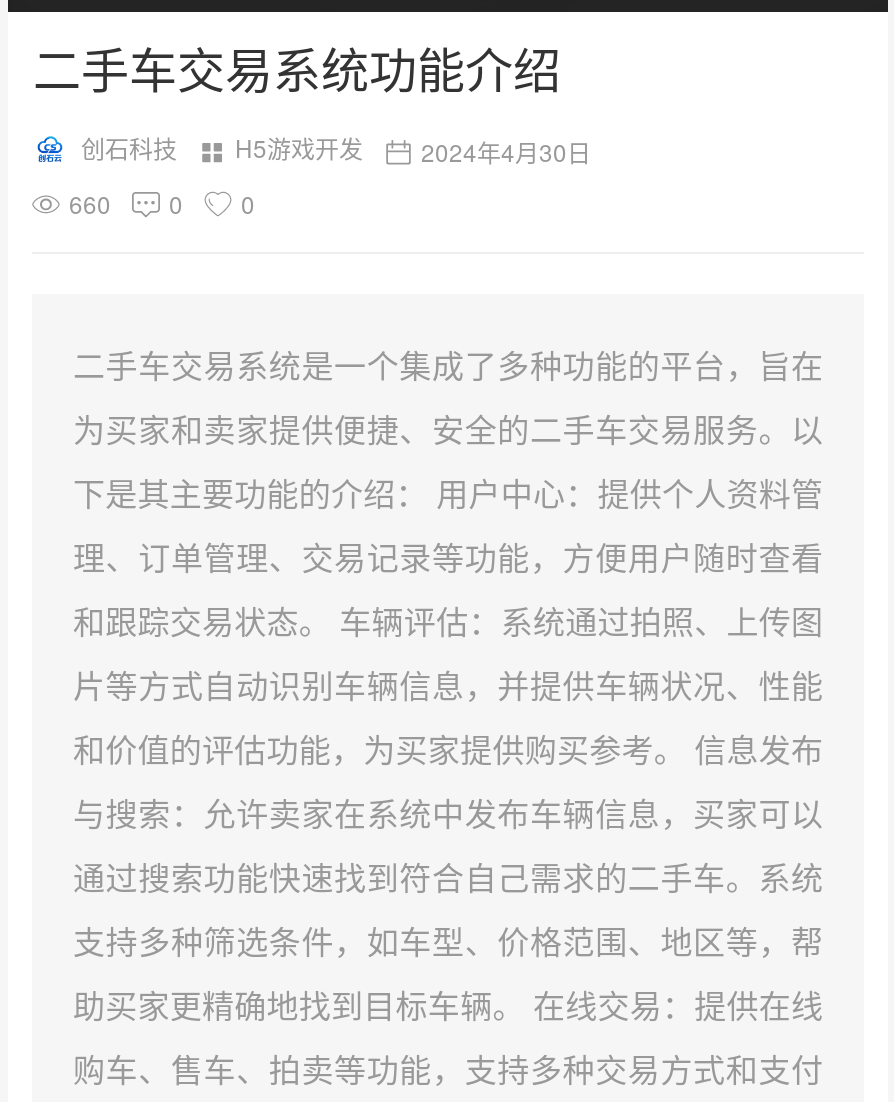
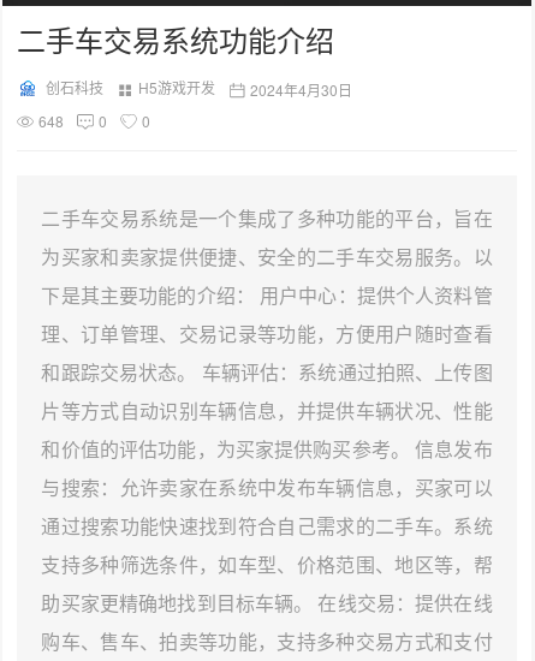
[69,186,255,220] 660 0 0 -> [39,110,151,131] 648 0 0

